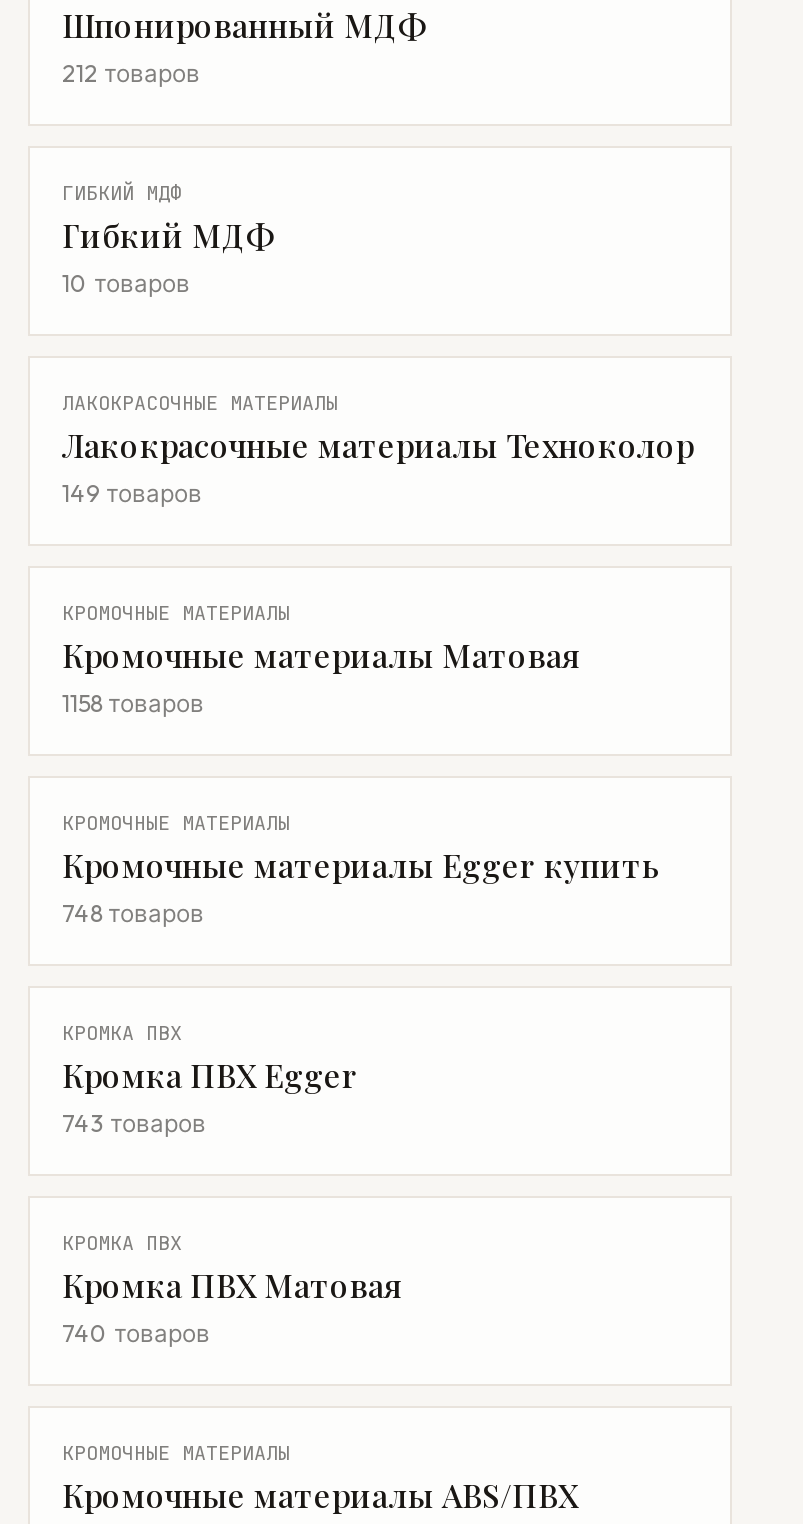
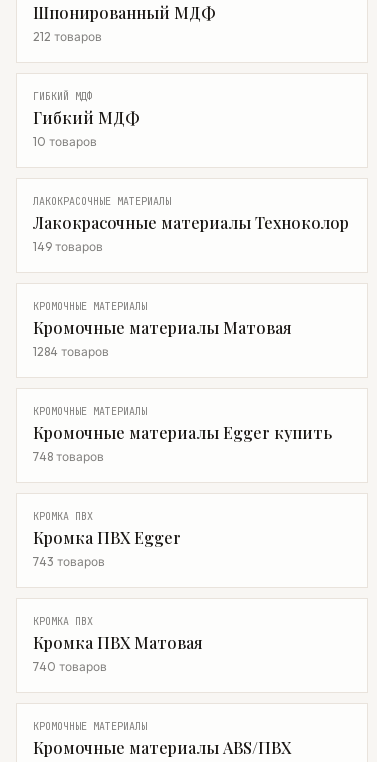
[62,688,204,718] 1158 товаров -> [33,344,109,359] 1284 товаров

